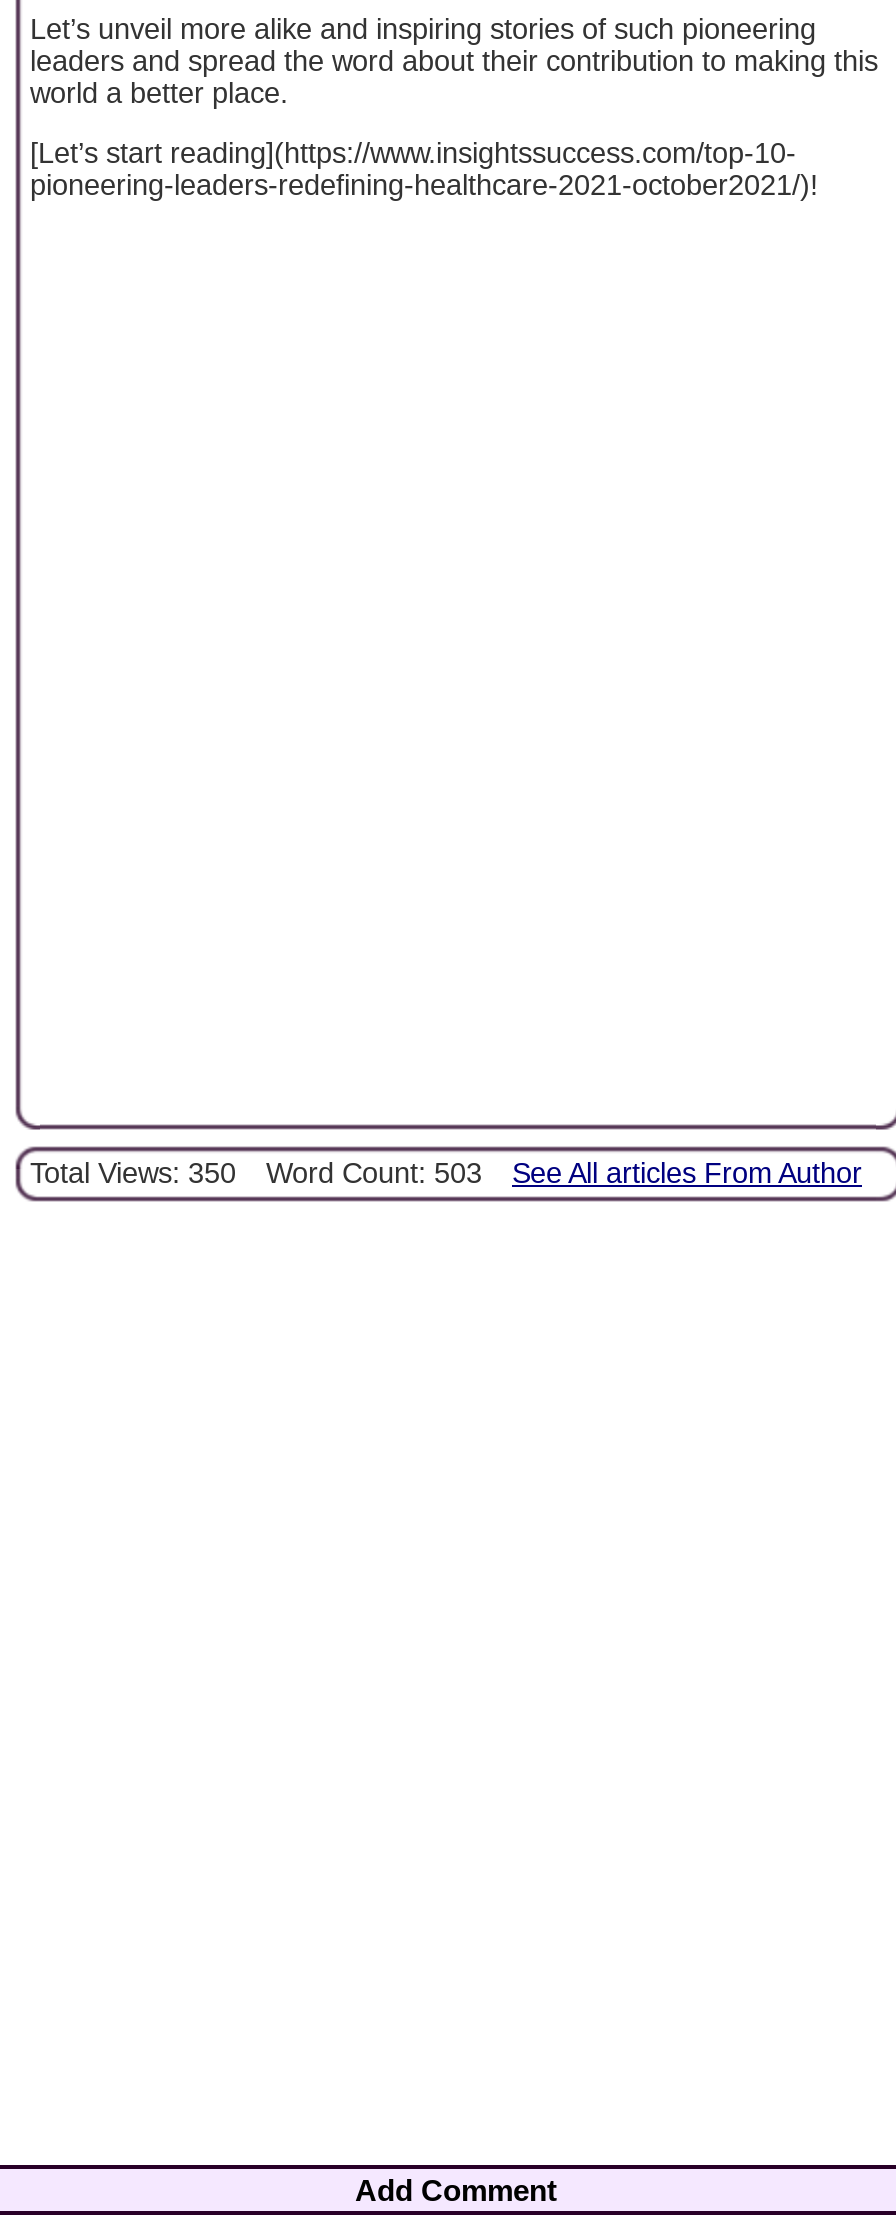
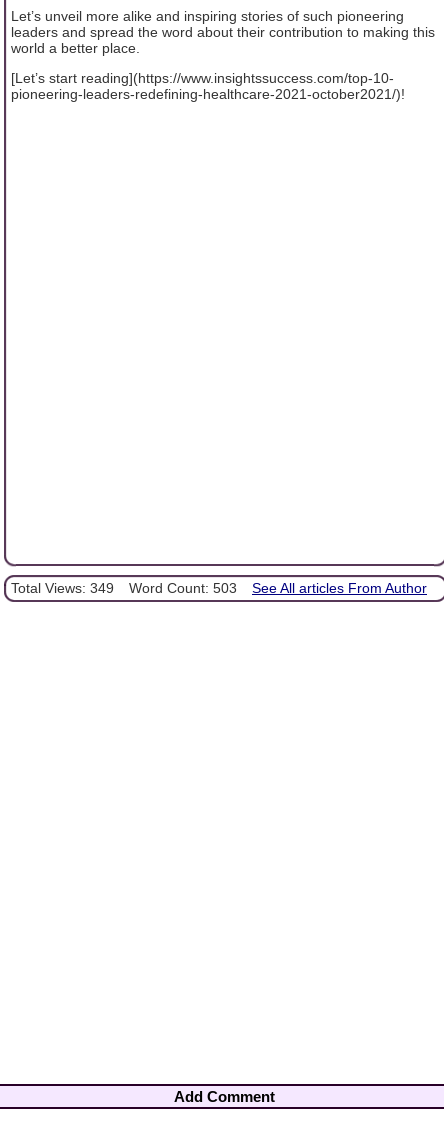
[30,1156,862,1188] Total Views: 350 Word Count: 503 See All articles From Author -> [11,580,427,596] Total Views: 349 Word Count: 503 See All articles From Author

